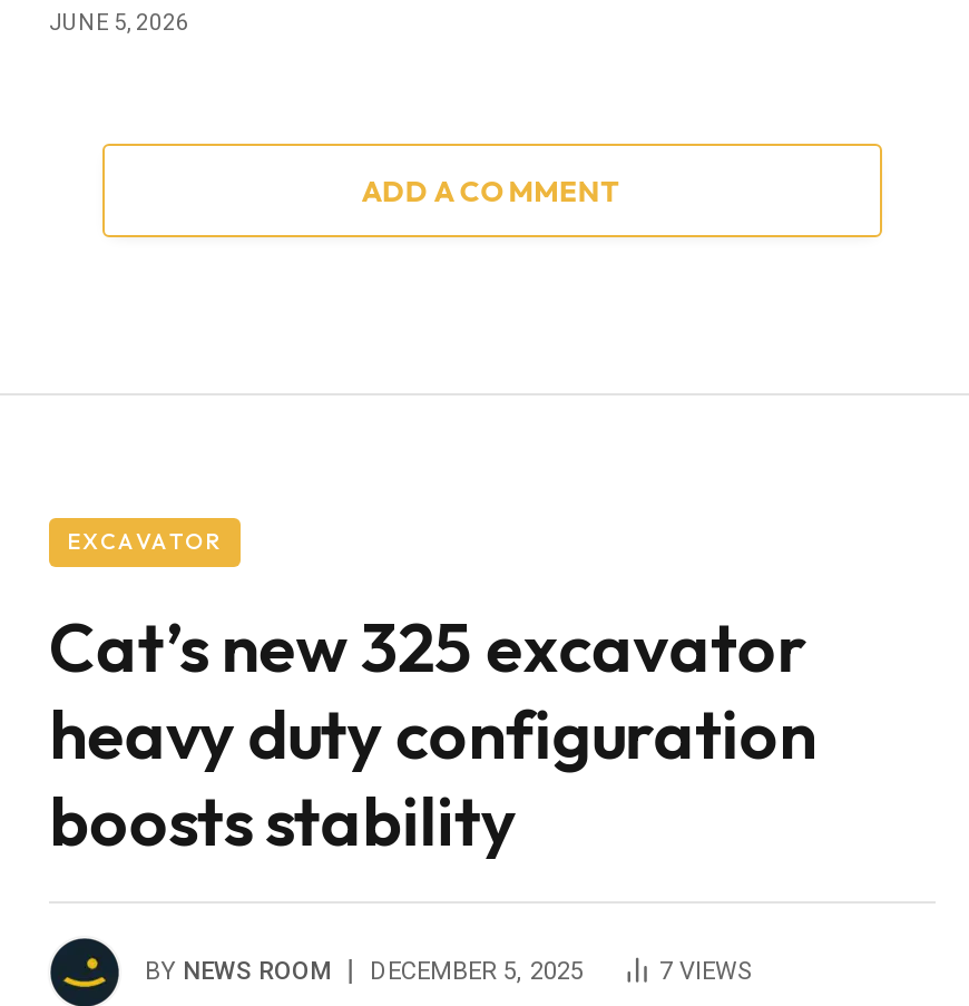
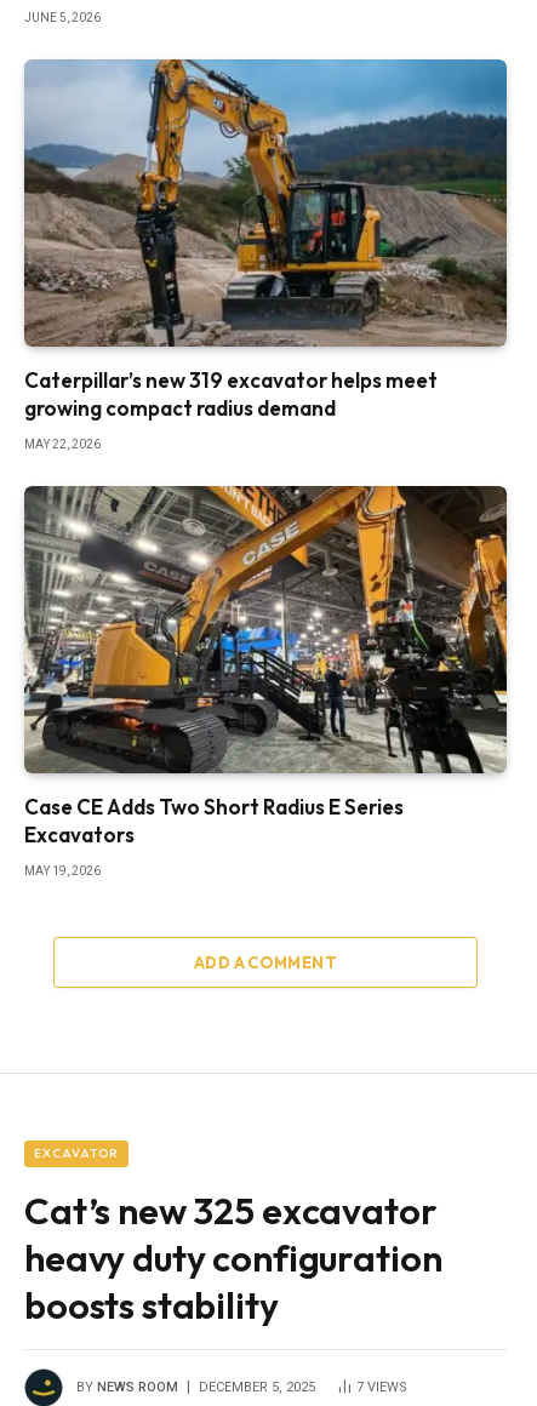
none -> [23,58,508,451] [image] | Caterpillar’s new 319 excavator helps meet | growing compact radius demand | MAY 22, 2026
none -> [23,485,509,877] [image] | Case CE Adds Two Short Radius E Series | Excavators | MAY 19, 2026

